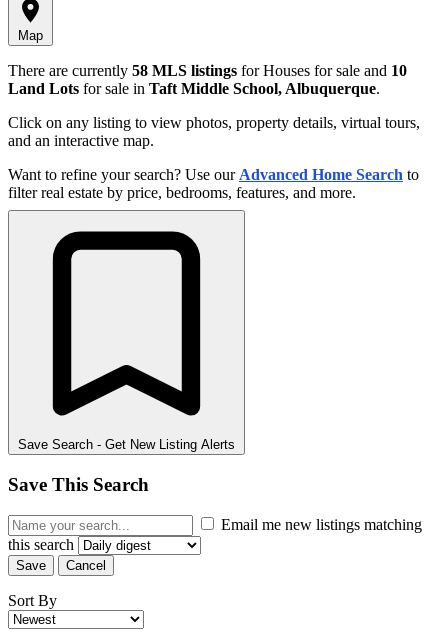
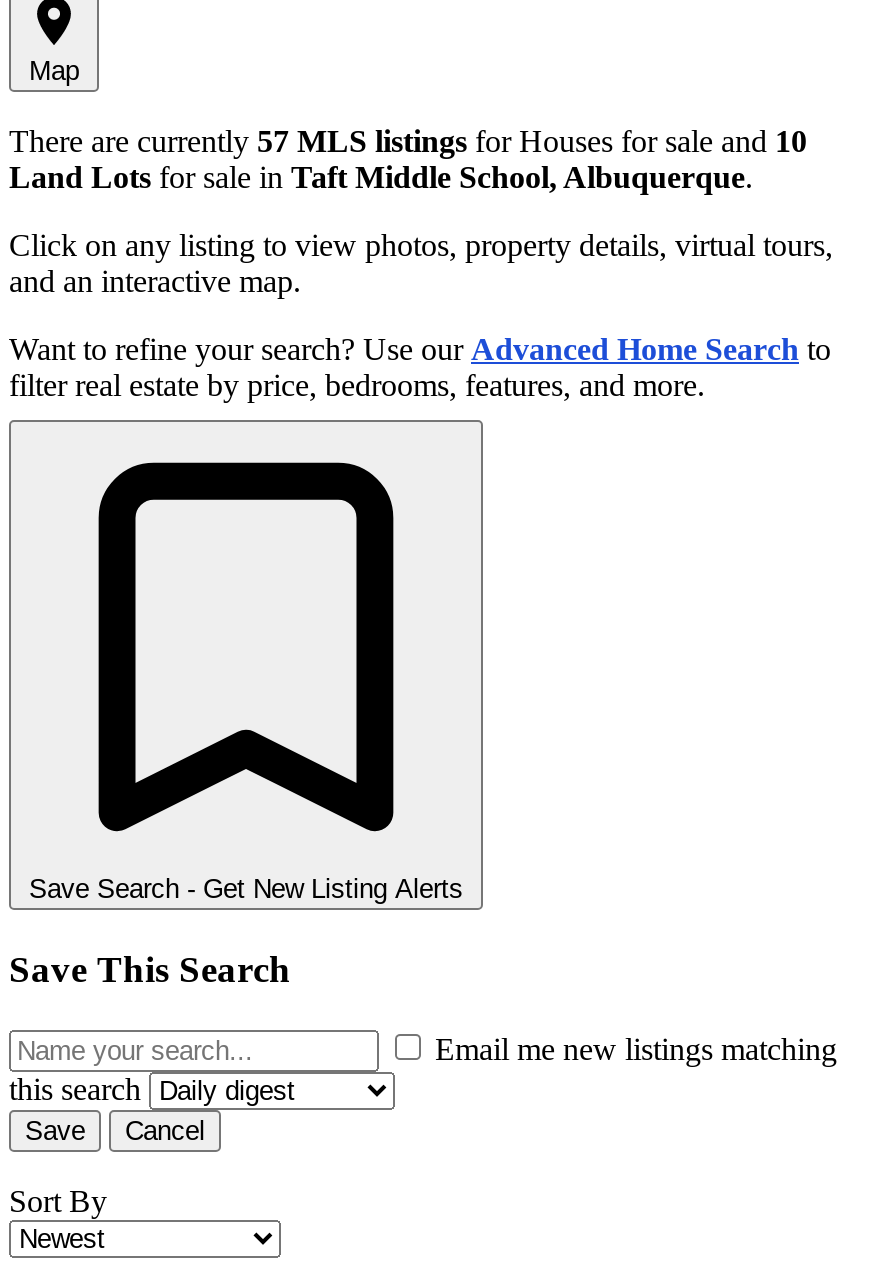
[8,62,407,79] There are currently 58 MLS listings for Houses for sale and 10 -> [9,124,807,158] There are currently 57 MLS listings for Houses for sale and 10

